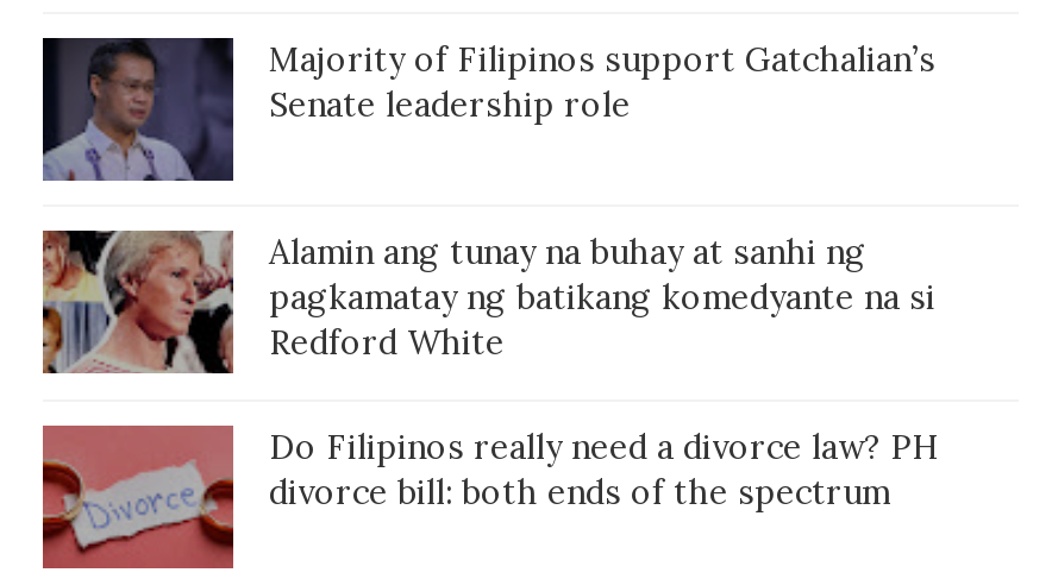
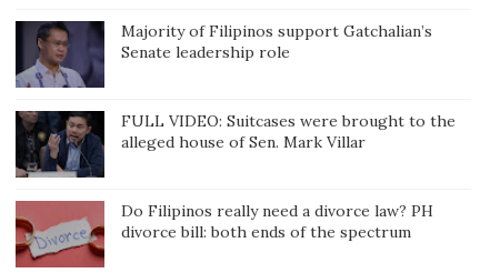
[40,228,935,373] [image] | Alamin ang tunay na buhay at sanhi ng | pagkamatay ng batikang komedyante na si | Redford White -> [14,110,456,178] [image] | FULL VIDEO: Suitcases were brought to the | alleged house of Sen. Mark Villar

